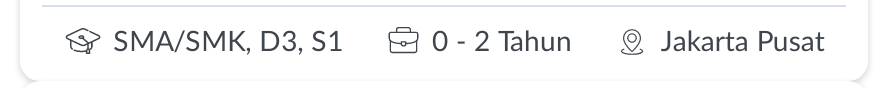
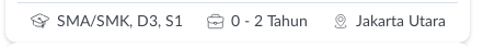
[661,28,825,56] Jakarta Pusat -> [356,14,446,30] Jakarta Utara

